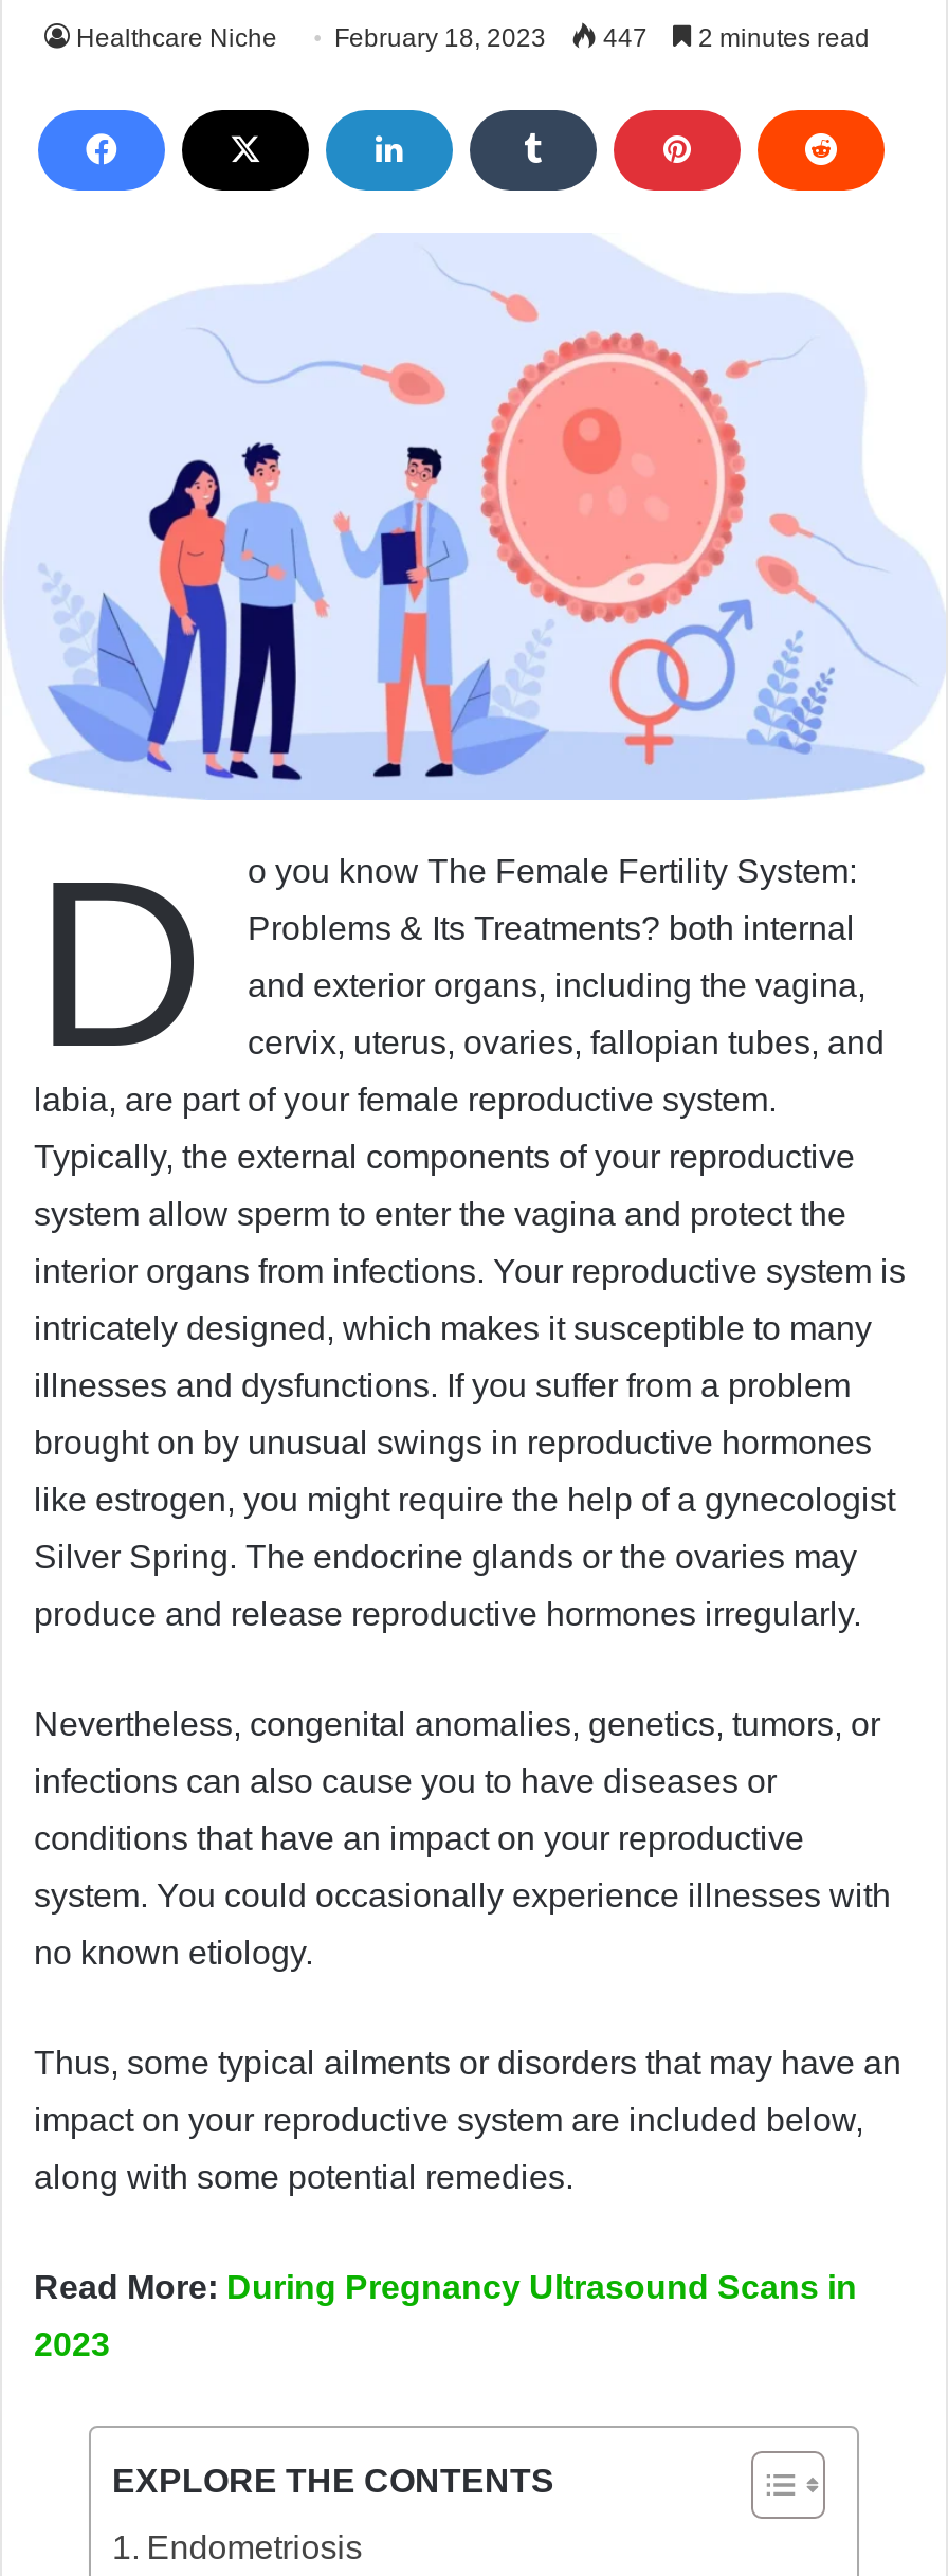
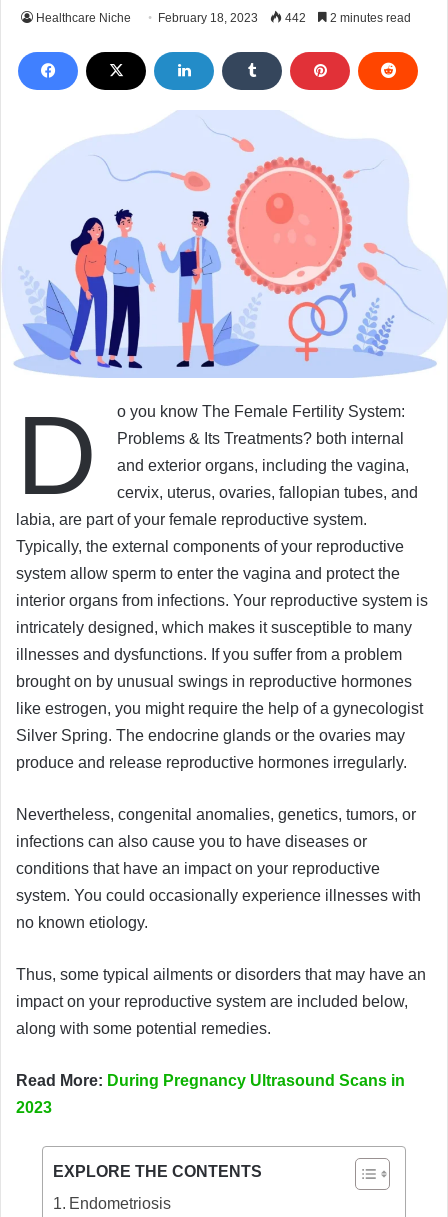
[76,22,870,52] Healthcare Niche February 18, 2023 447 2 minutes read -> [36,11,411,25] Healthcare Niche February 18, 2023 442 2 minutes read

